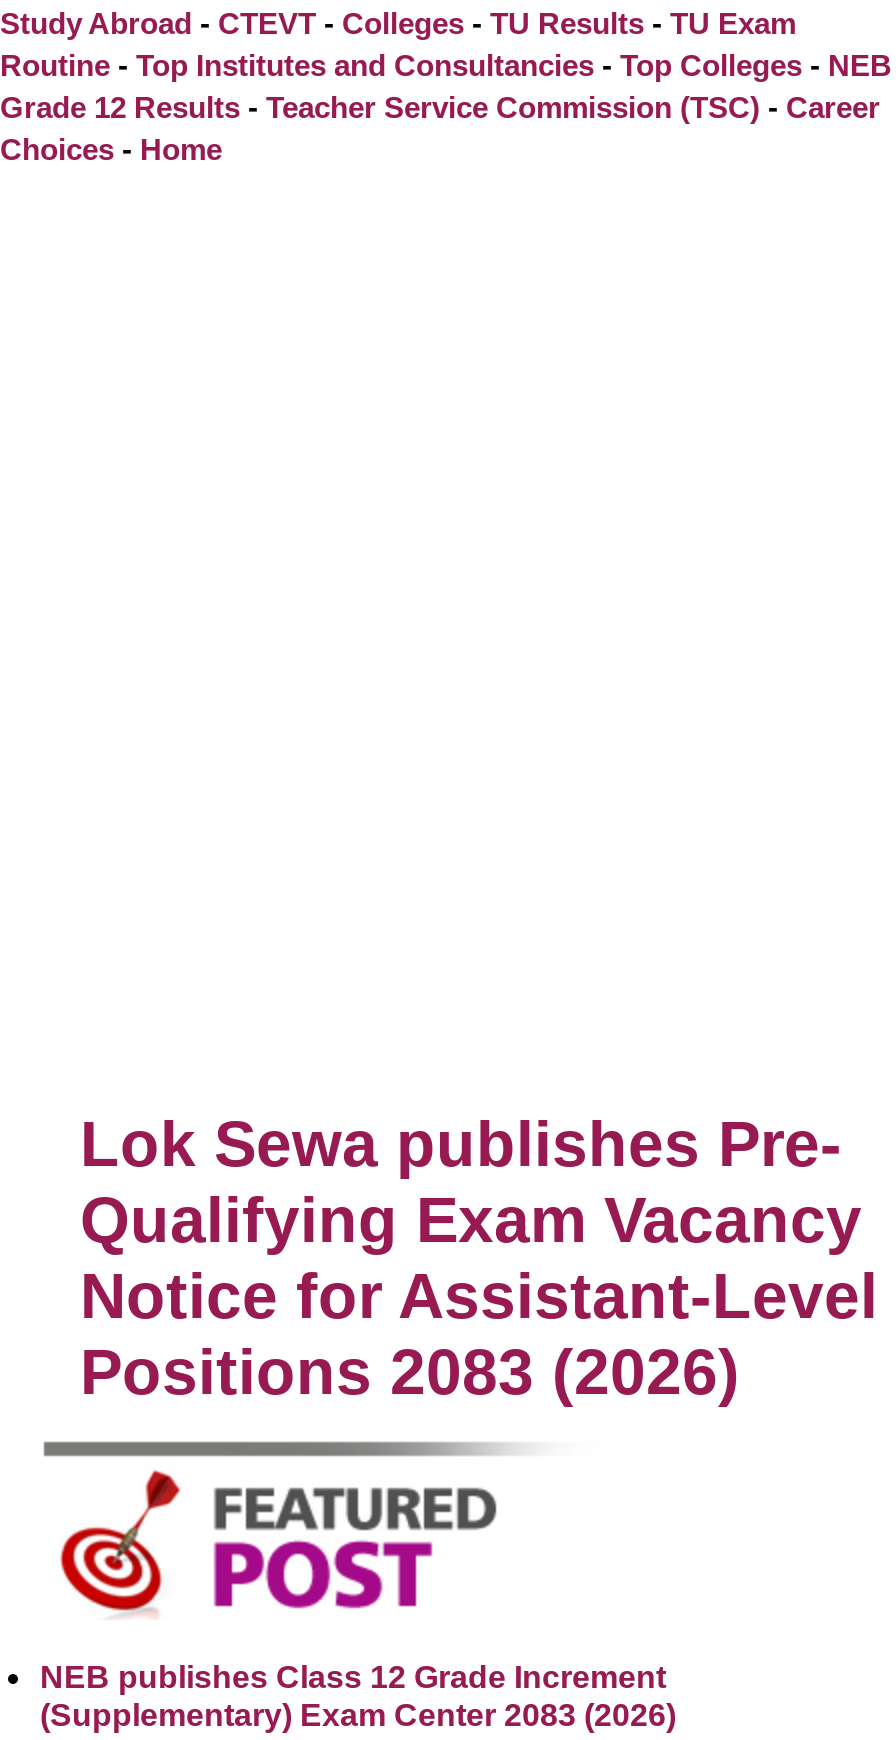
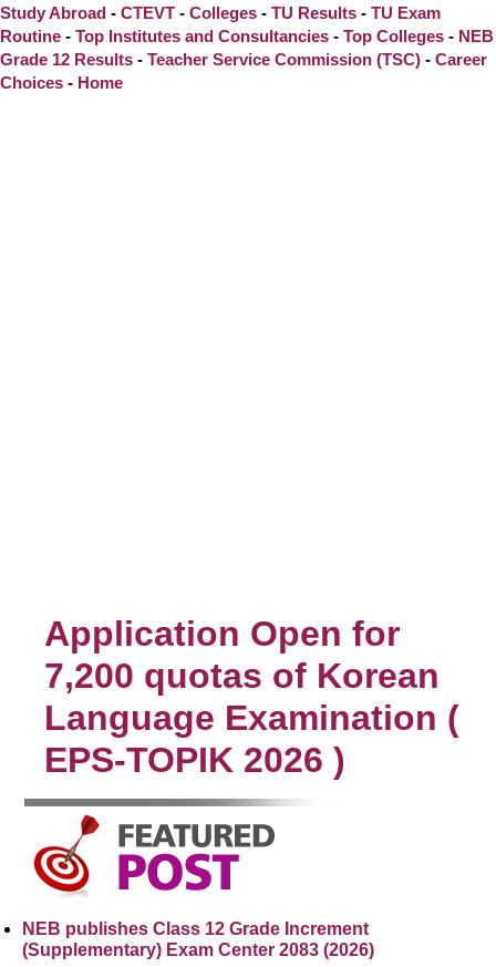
[80,1108,878,1408] Lok Sewa publishes Pre- | Qualifying Exam Vacancy | Notice for Assistant-Level | Positions 2083 (2026) -> [44,613,459,780] Application Open for | 7,200 quotas of Korean | Language Examination ( | EPS-TOPIK 2026 )

